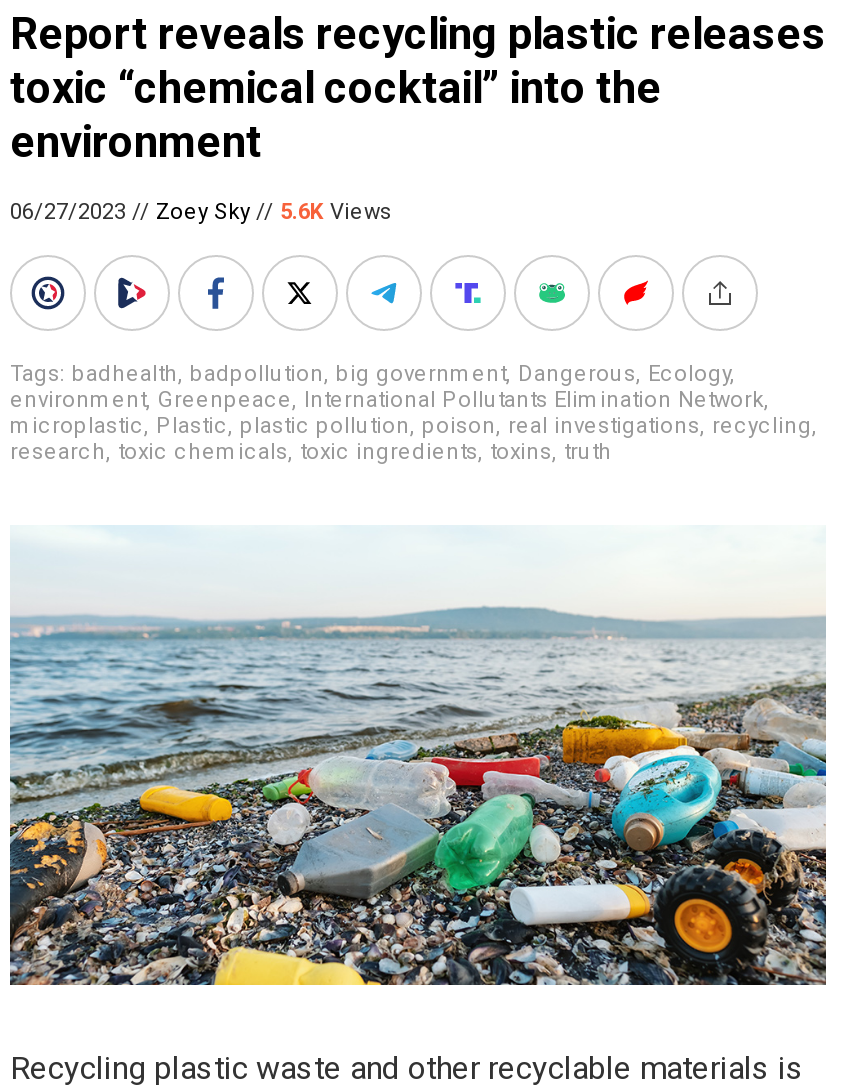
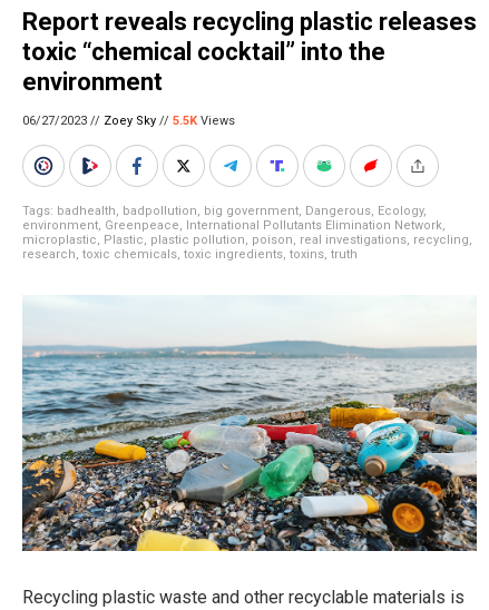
[10,199,392,225] 06/27/2023 // Zoey Sky // 5.6K Views -> [22,114,235,128] 06/27/2023 // Zoey Sky // 5.5K Views

